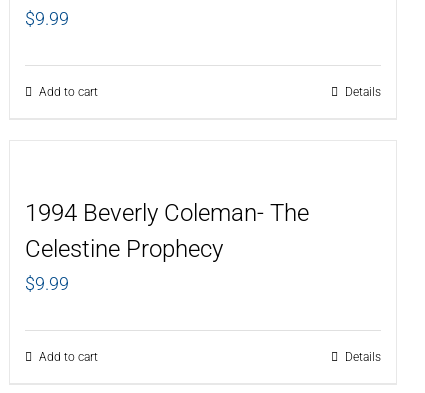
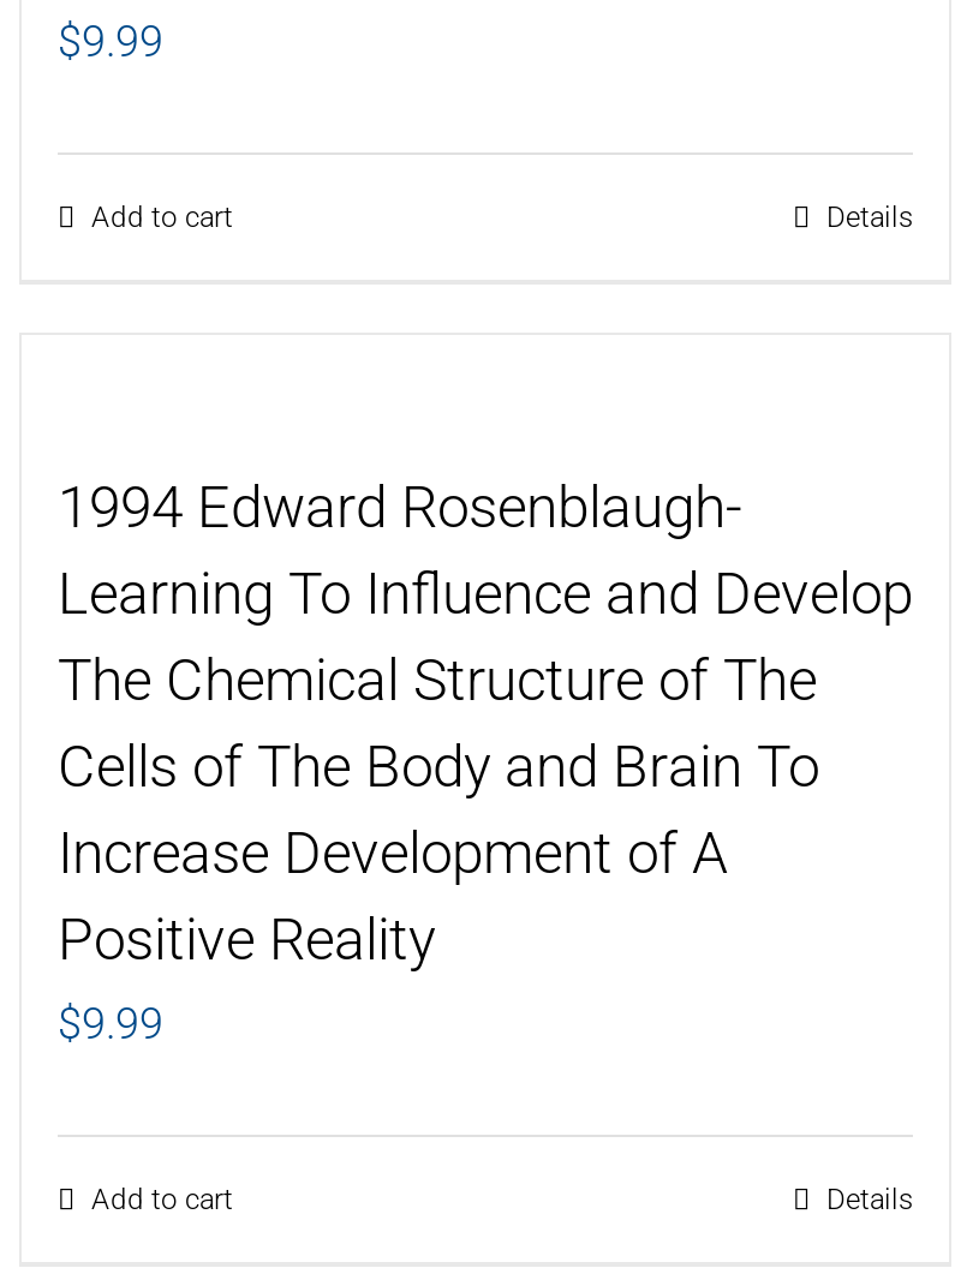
[25,199,309,263] 1994 Beverly Coleman- The | Celestine Prophecy -> [58,475,913,975] 1994 Edward Rosenblaugh- | Learning To Influence and Develop | The Chemical Structure of The | Cells of The Body and Brain To | Increase Development of A | Positive Reality

